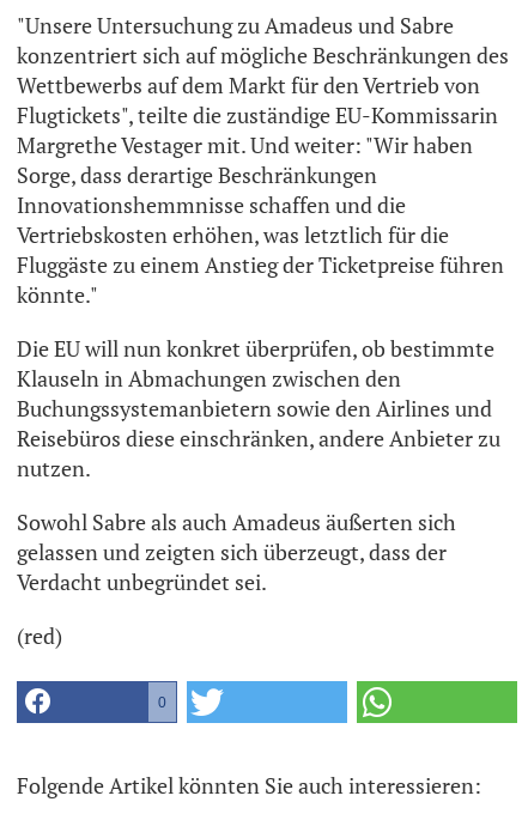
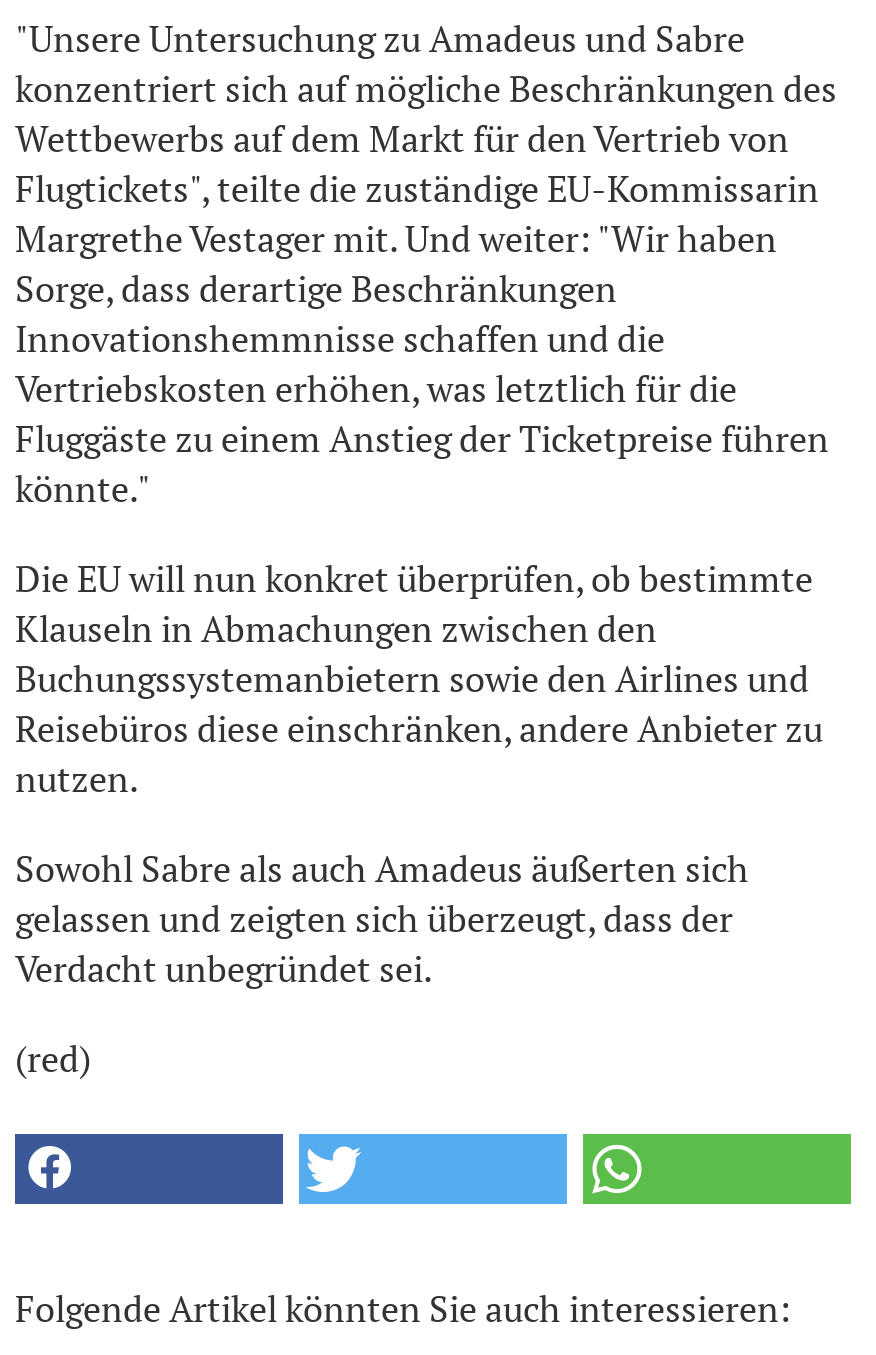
[158,695,167,712] 0 -> none

